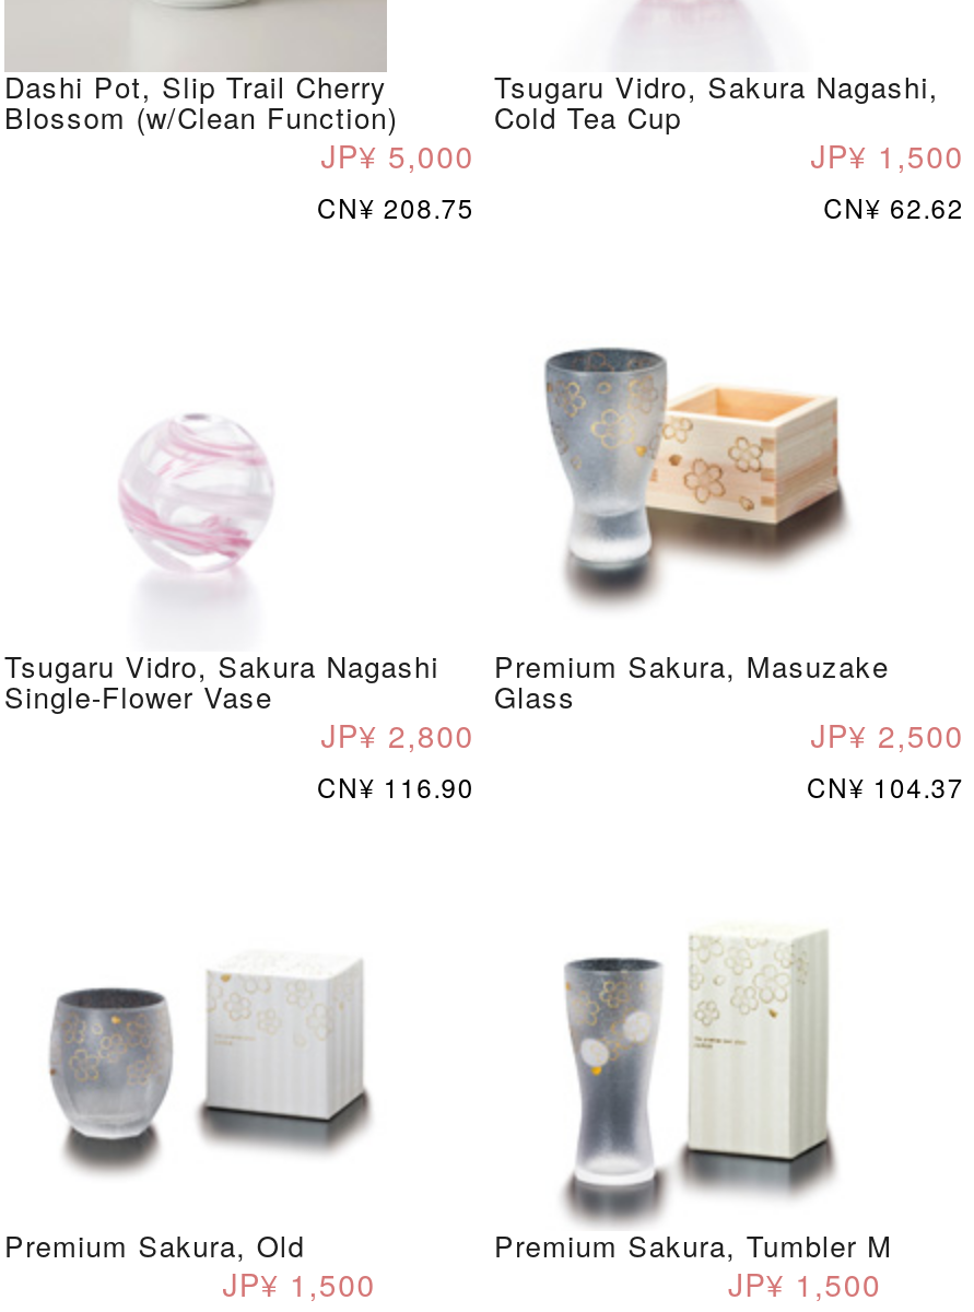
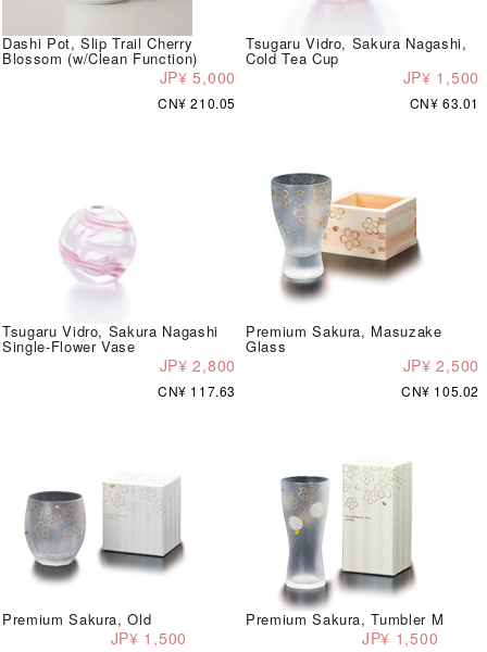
[317,187,474,224] CN¥ 208.75 -> [158,93,236,111] CN¥ 210.05
[823,187,964,224] CN¥ 62.62 -> [409,93,479,111] CN¥ 63.01
[317,766,474,804] CN¥ 116.90 -> [158,381,236,399] CN¥ 117.63
[807,766,964,804] CN¥ 104.37 -> [401,381,479,399] CN¥ 105.02

